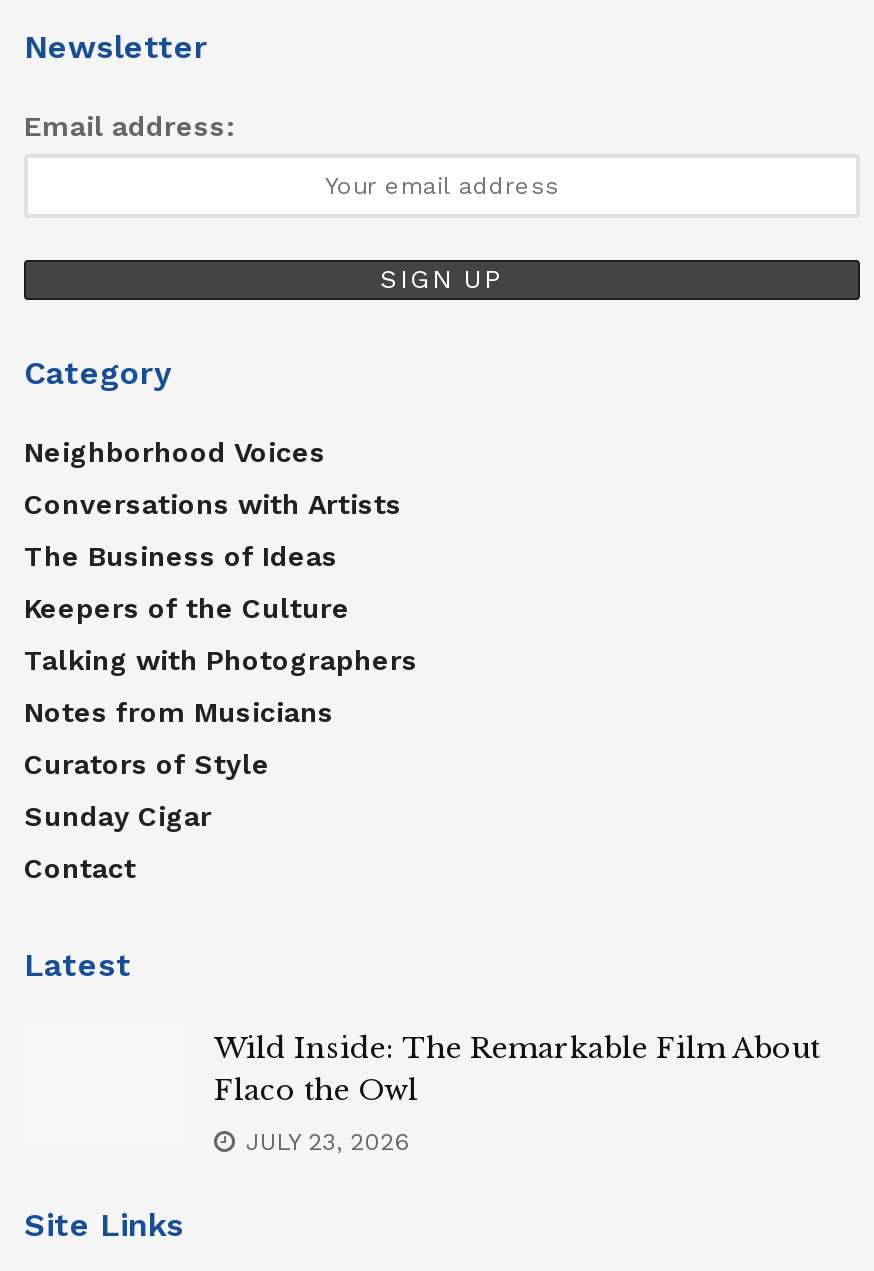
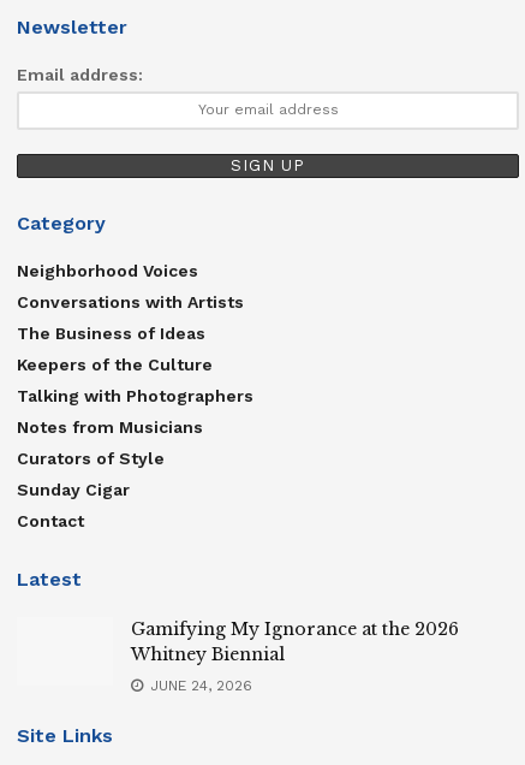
[214,1031,820,1109] Wild Inside: The Remarkable Film About | Flaco the Owl -> [131,618,459,665] Gamifying My Ignorance at the 2026 | Whitney Biennial
[238,1129,410,1157] JULY 23, 2026 -> [145,677,252,693] JUNE 24, 2026

